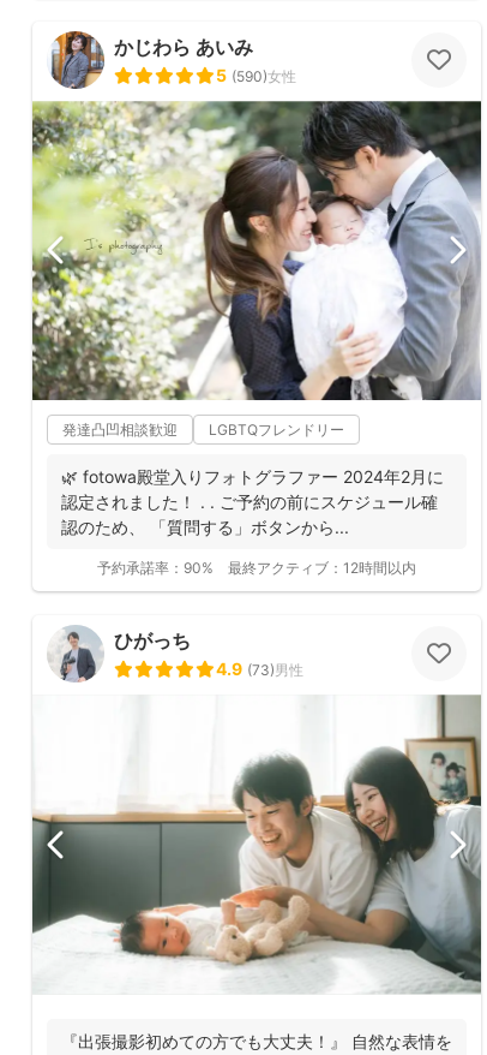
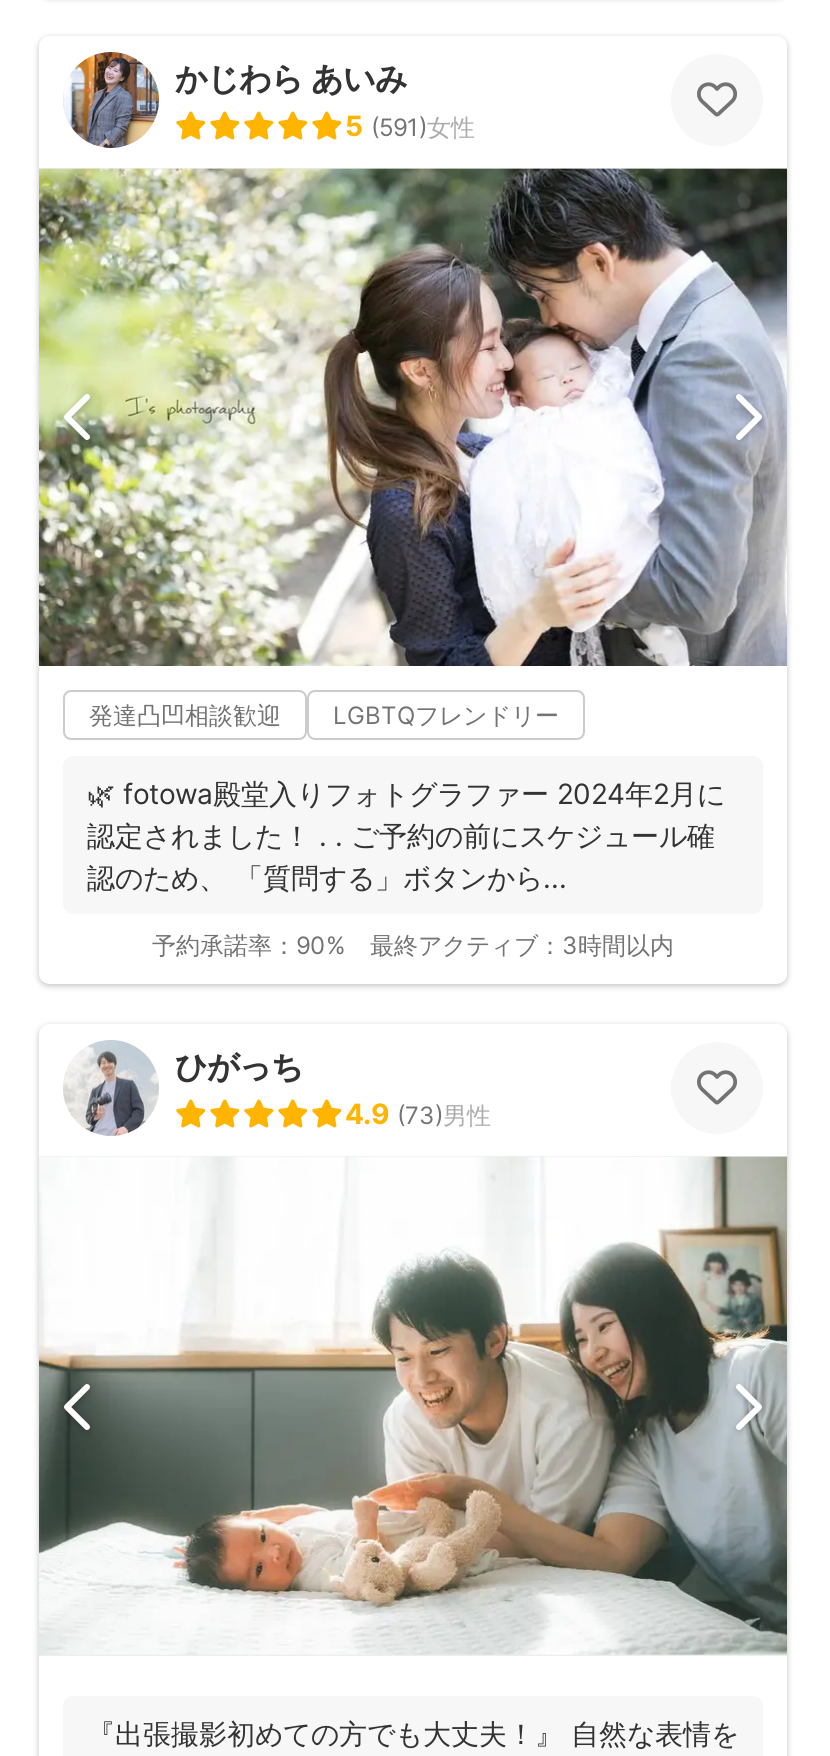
[216,65,296,85] 5 (590)女性 -> [345,108,475,142] 5 (591)女性
[228,559,416,577] 最終アクティブ：12時間以内 -> [370,931,674,961] 最終アクティブ：3時間以内

